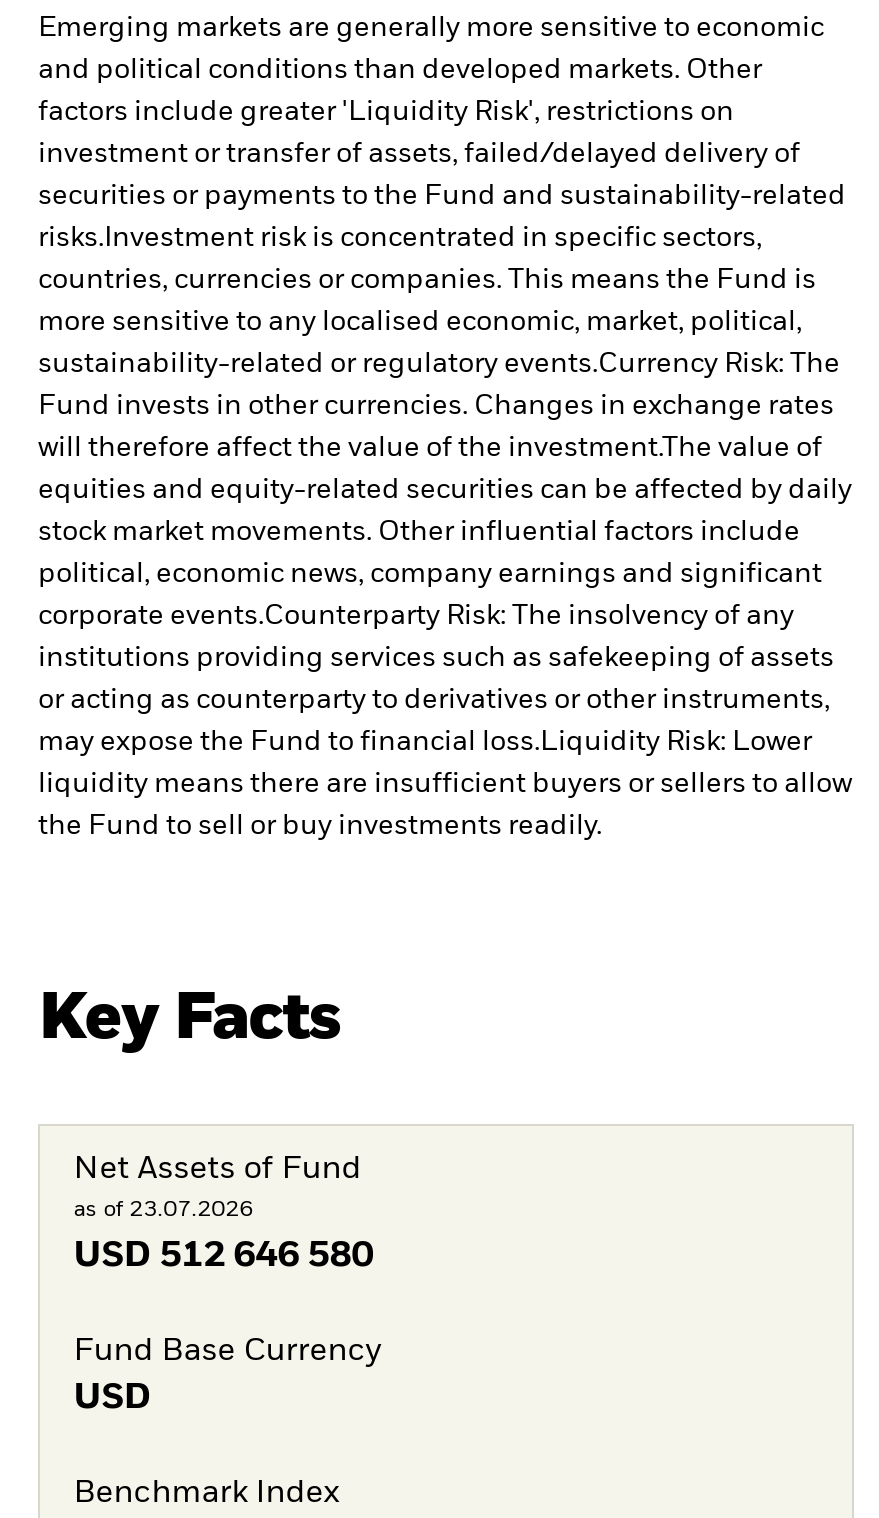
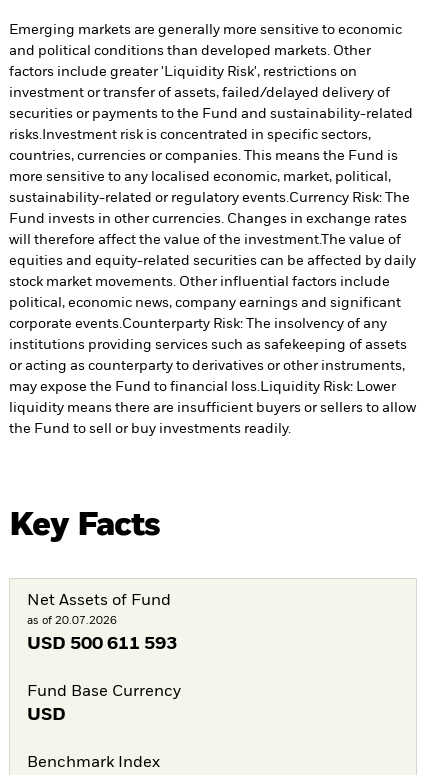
[74,1198,254,1220] as of 23.07.2026 -> [27,615,117,626] as of 20.07.2026
[74,1238,374,1274] USD 512 646 580 -> [27,635,177,653] USD 500 611 593

